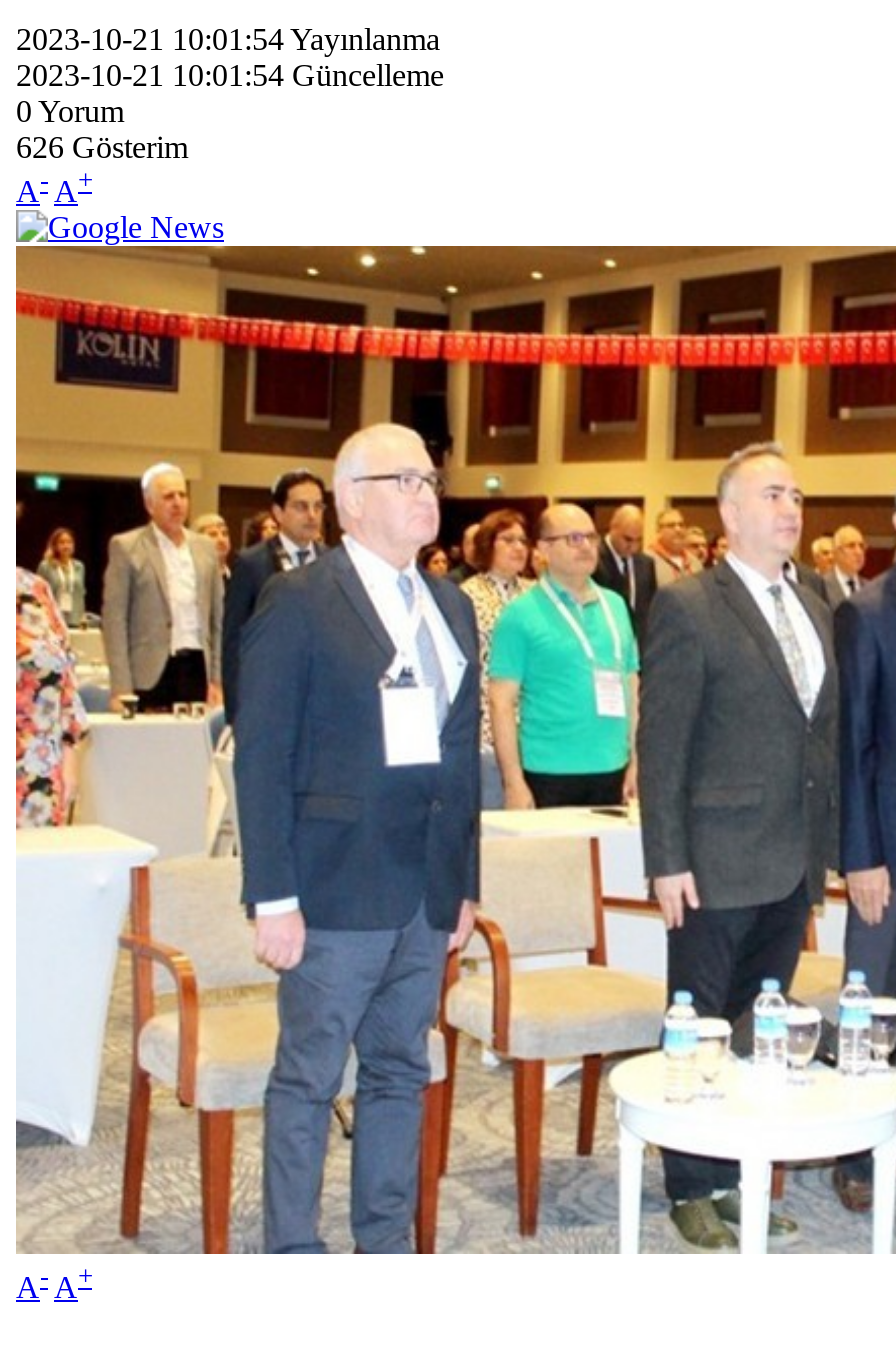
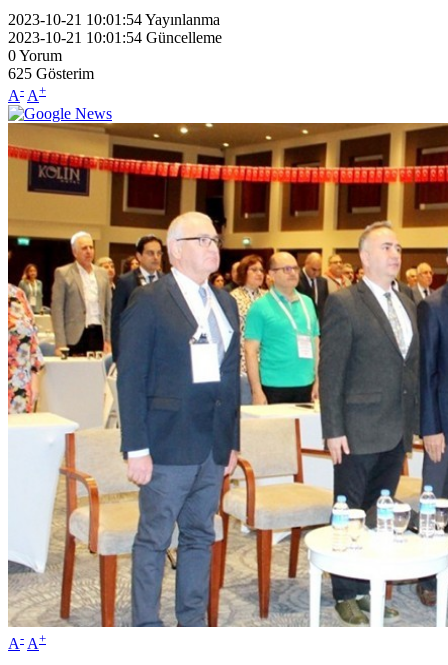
[16,130,188,164] 626 Gösterim -> [8,65,94,82] 625 Gösterim

